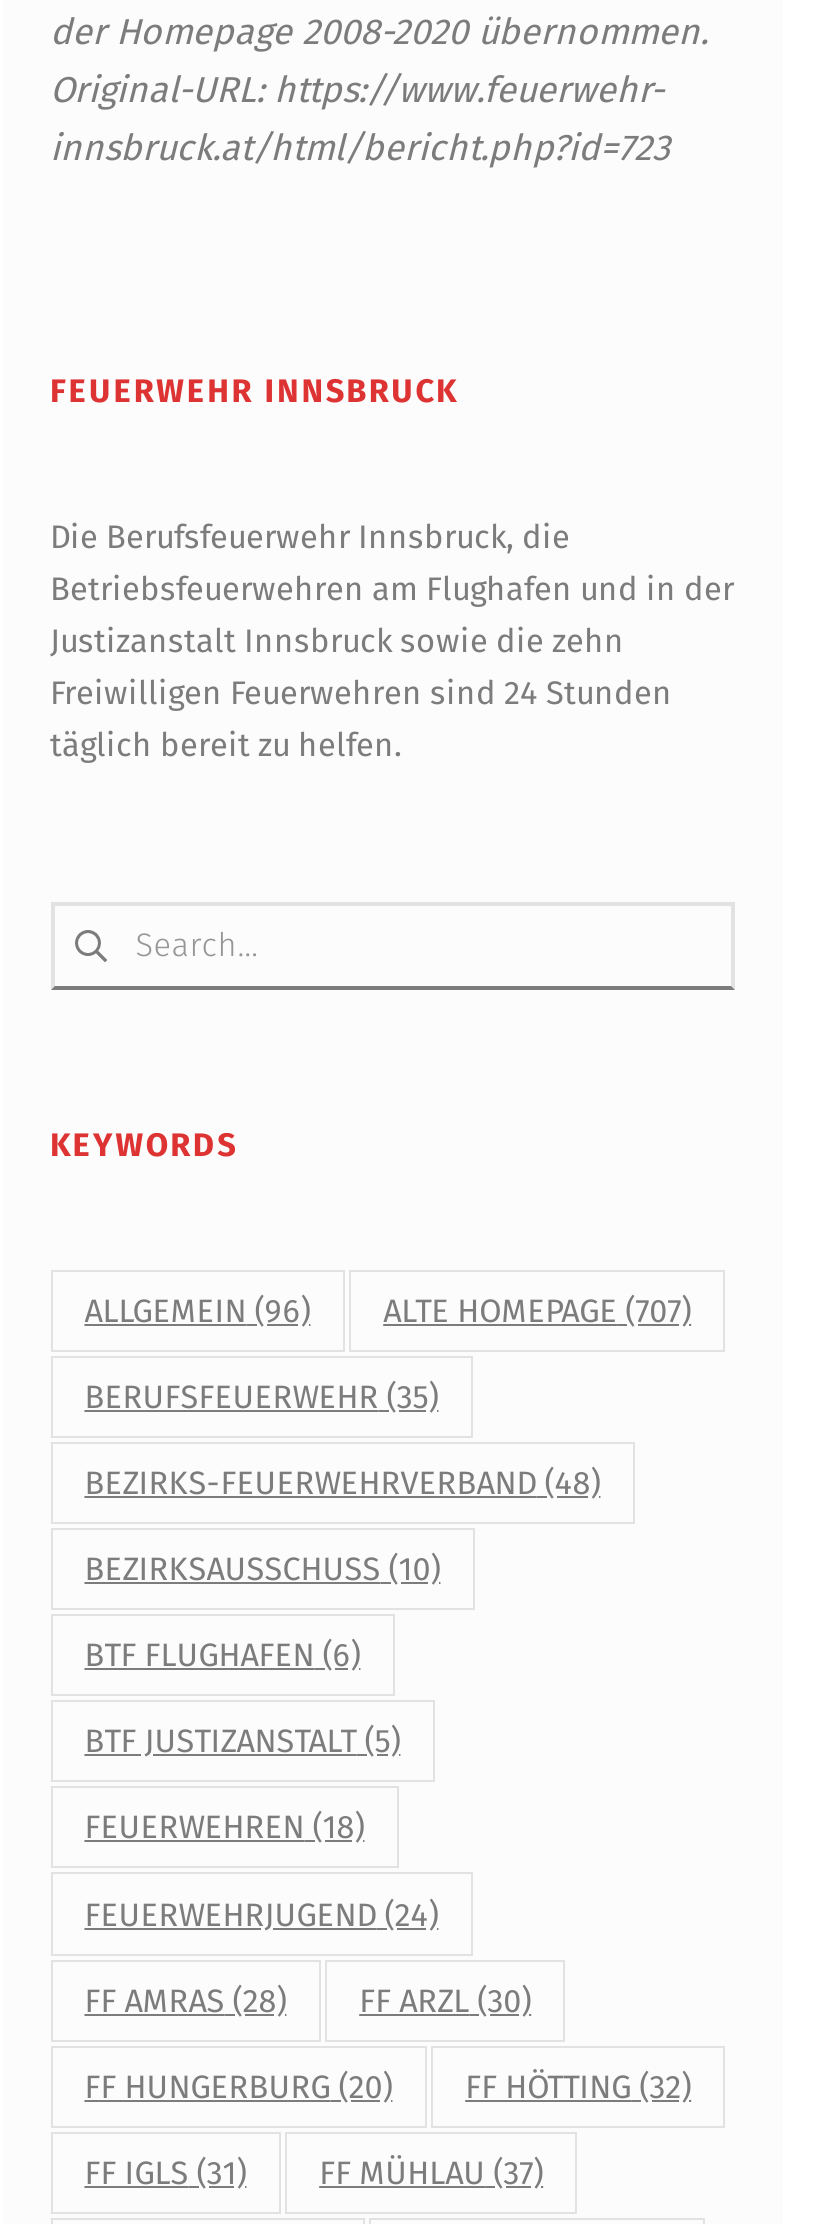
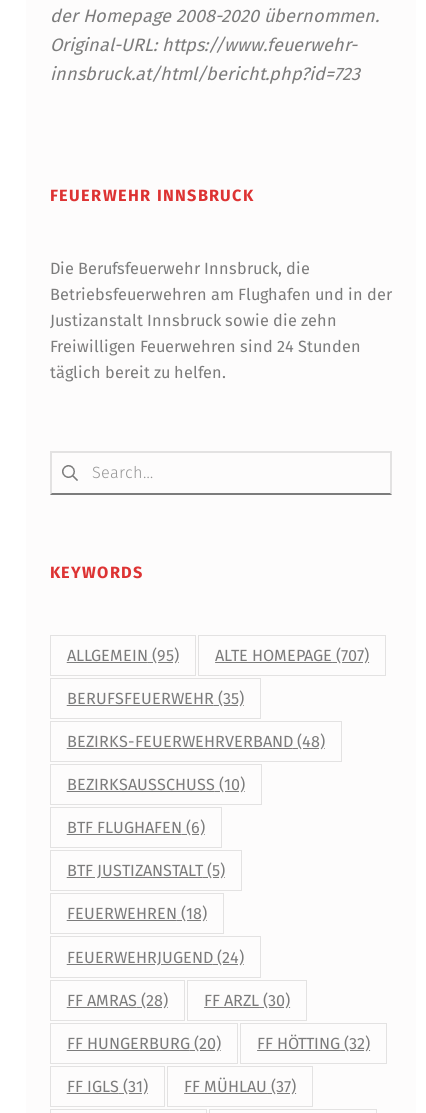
[84,1292,691,1330] ALLGEMEIN (96) ALTE HOMEPAGE (707) -> [67,646,369,665] ALLGEMEIN (95) ALTE HOMEPAGE (707)

